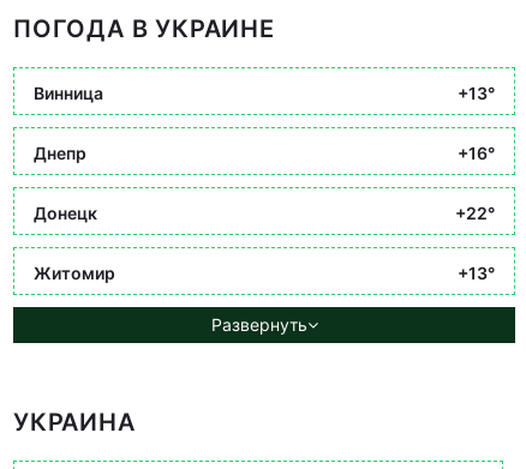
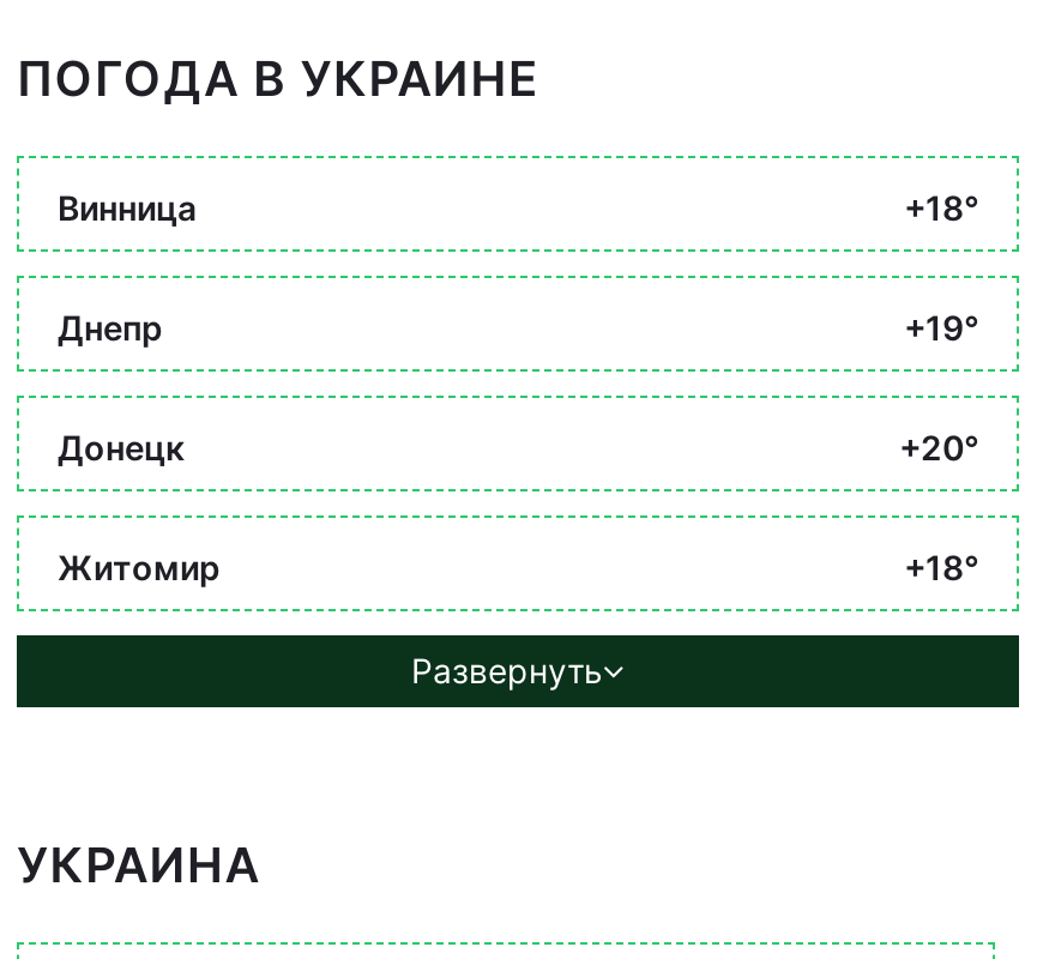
[458,82,495,103] +13° -> [904,186,978,227] +18°
[458,142,495,163] +16° -> [904,306,978,346] +19°
[455,202,495,223] +22° -> [899,426,978,466] +20°
[458,262,495,282] +13° -> [904,545,978,586] +18°

